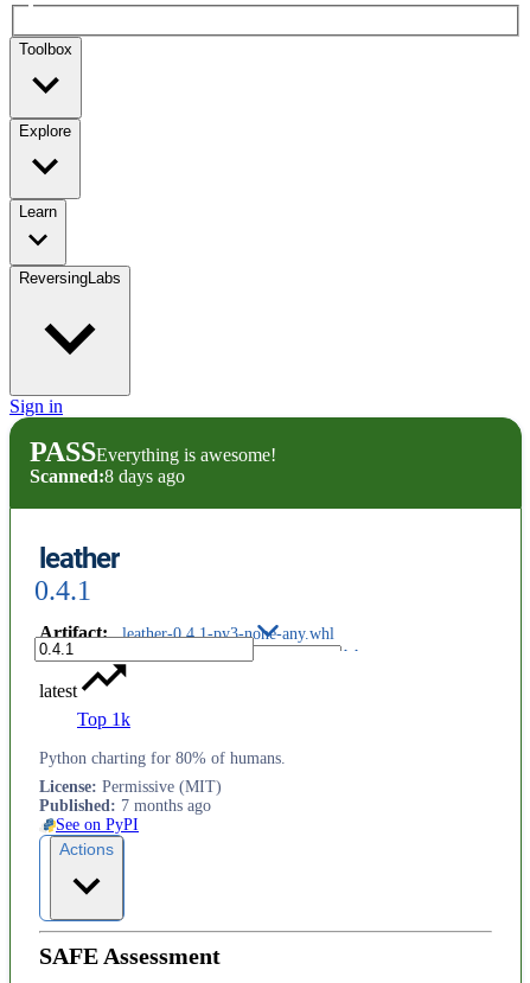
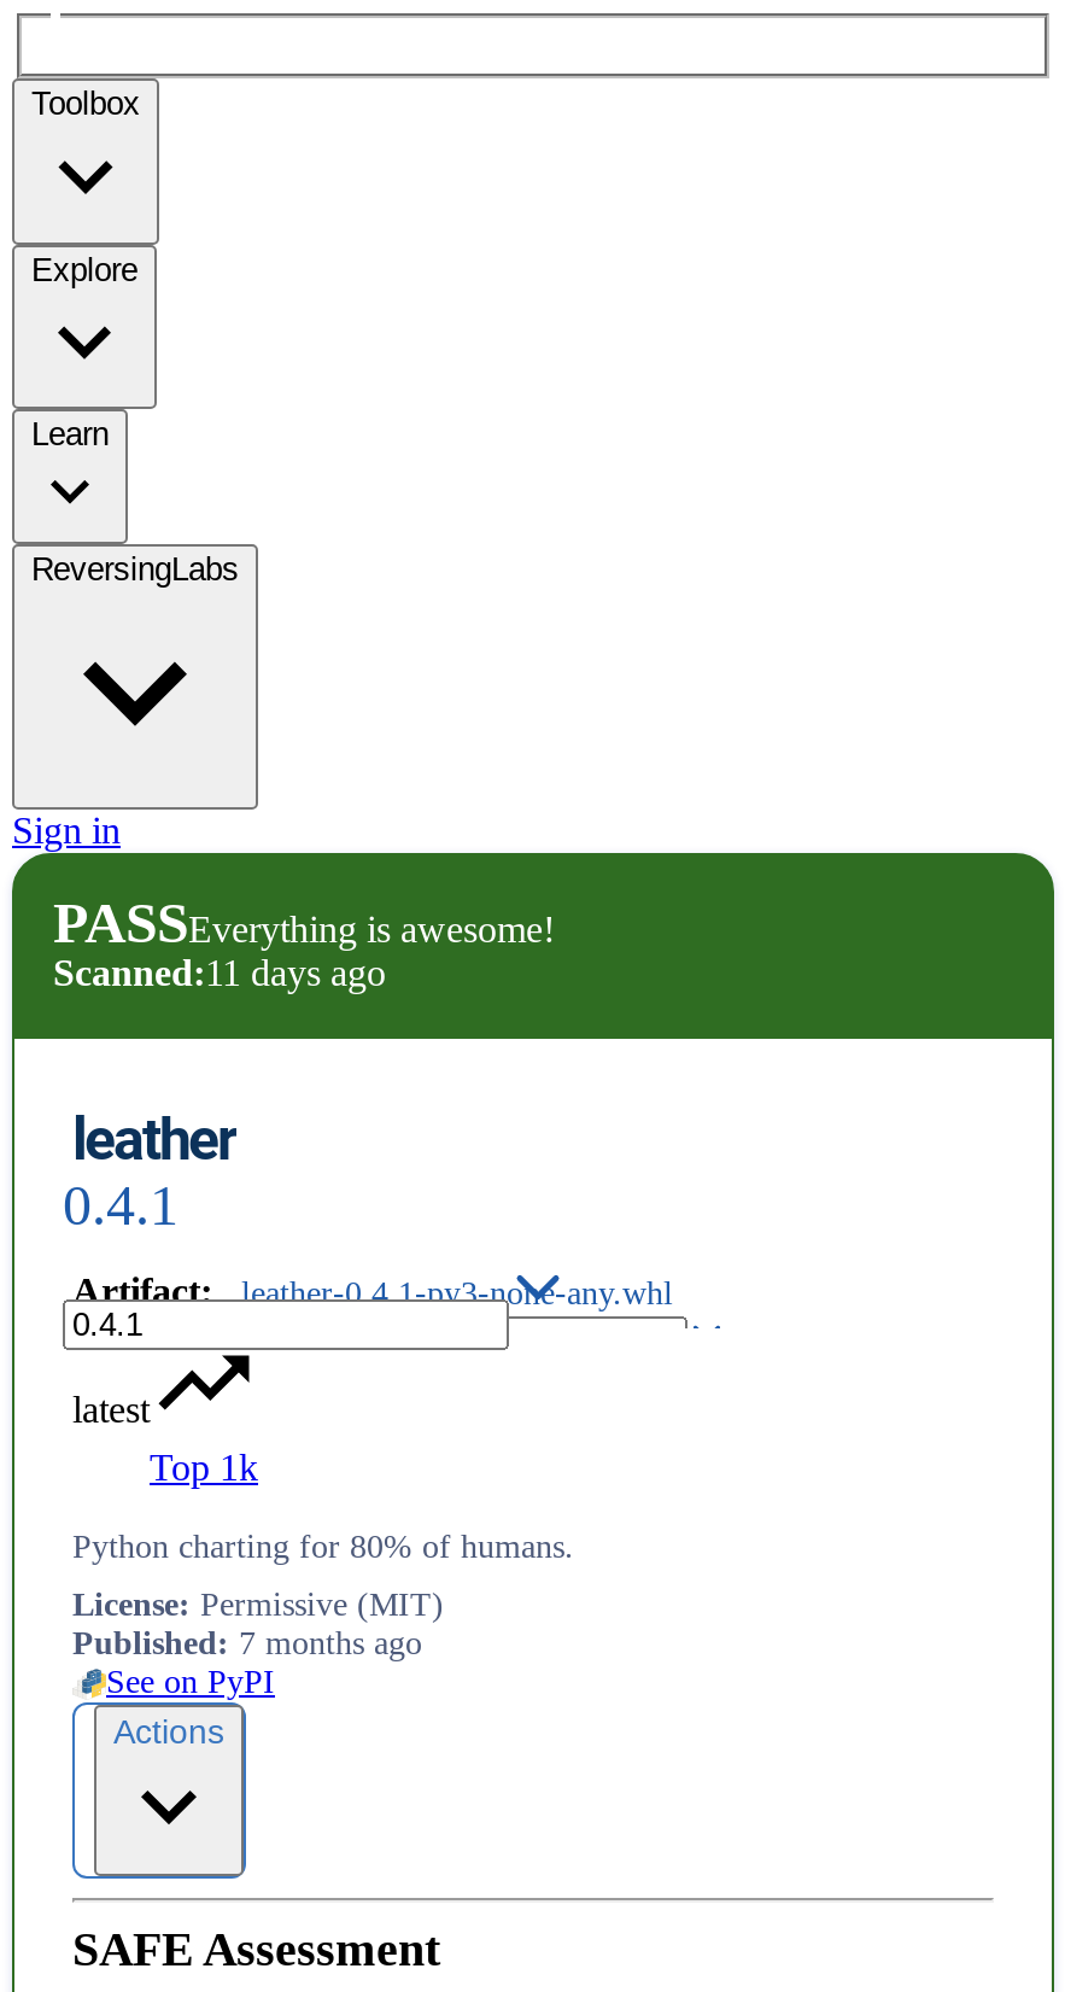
[30,466,185,487] Scanned:8 days ago -> [53,953,386,994] Scanned:11 days ago

